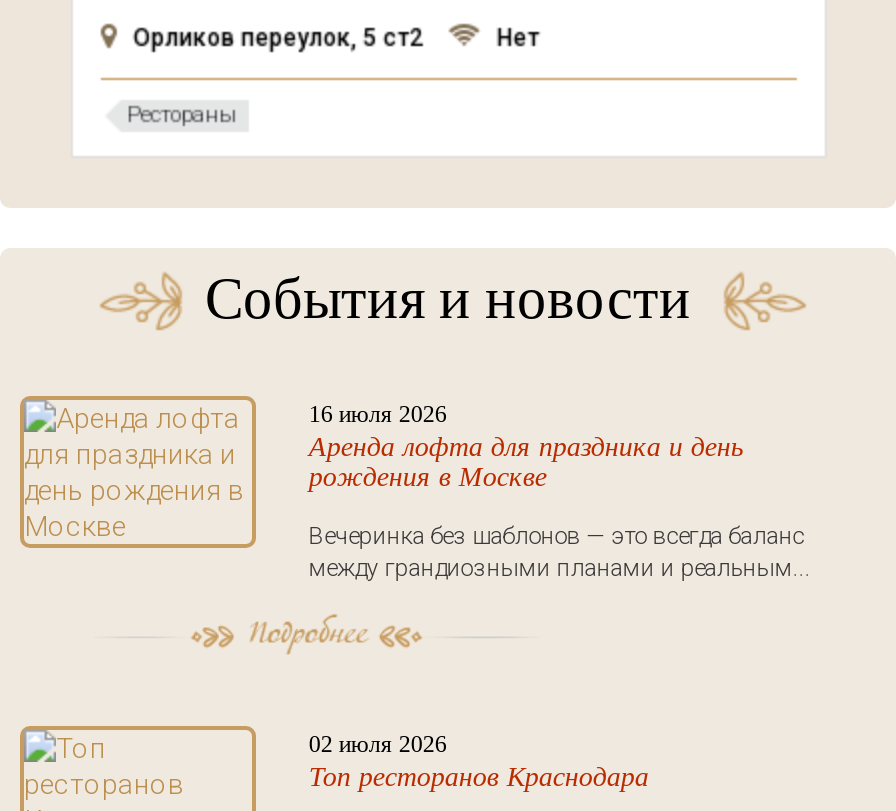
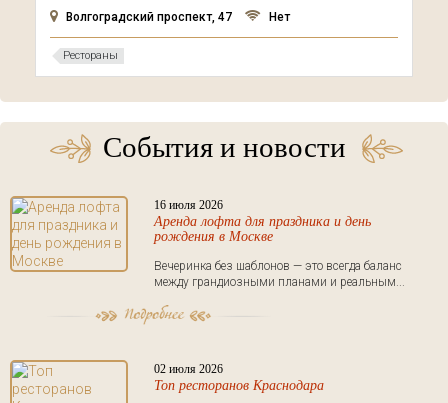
[132,24,422,52] Орликов переулок, 5 ст2 -> [66,10,232,24] Волгоградский проспект, 47

